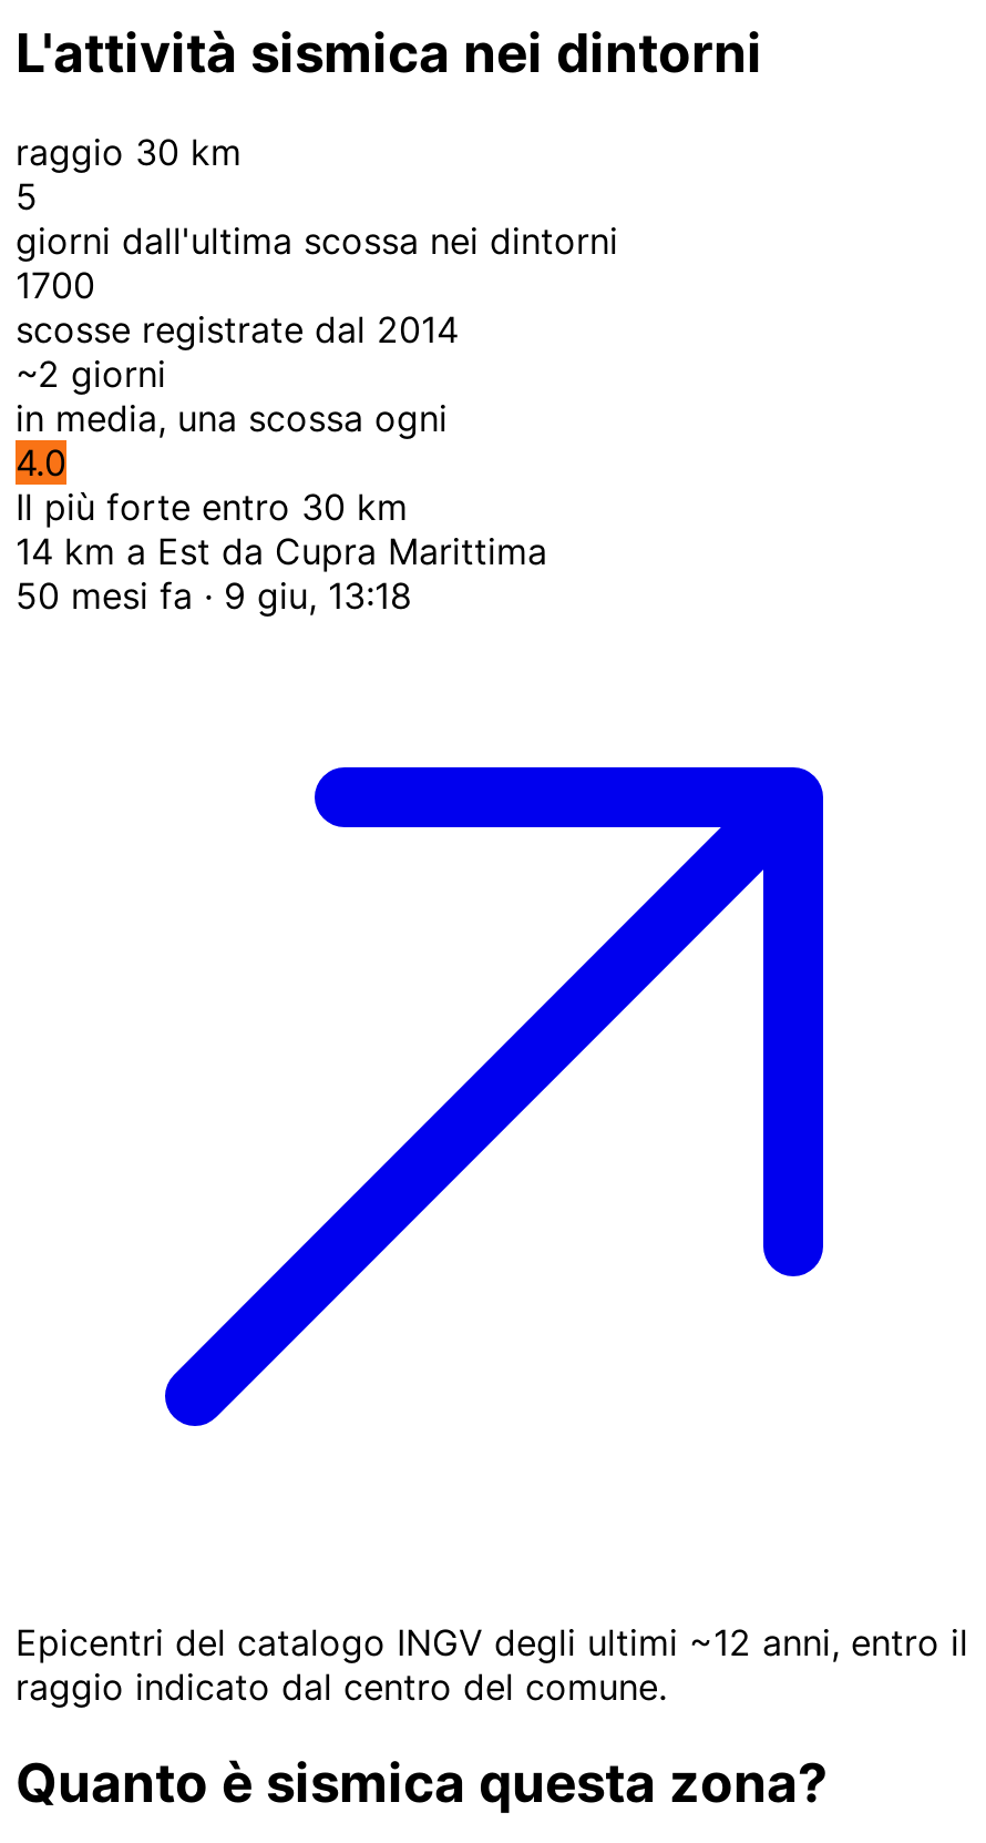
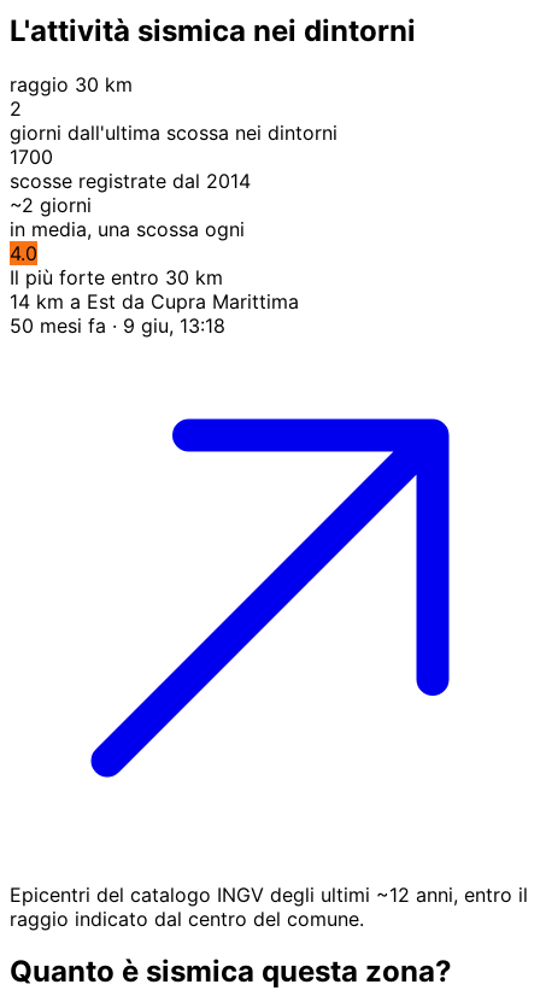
[16,173,38,217] 5 -> [10,96,22,120] 2

